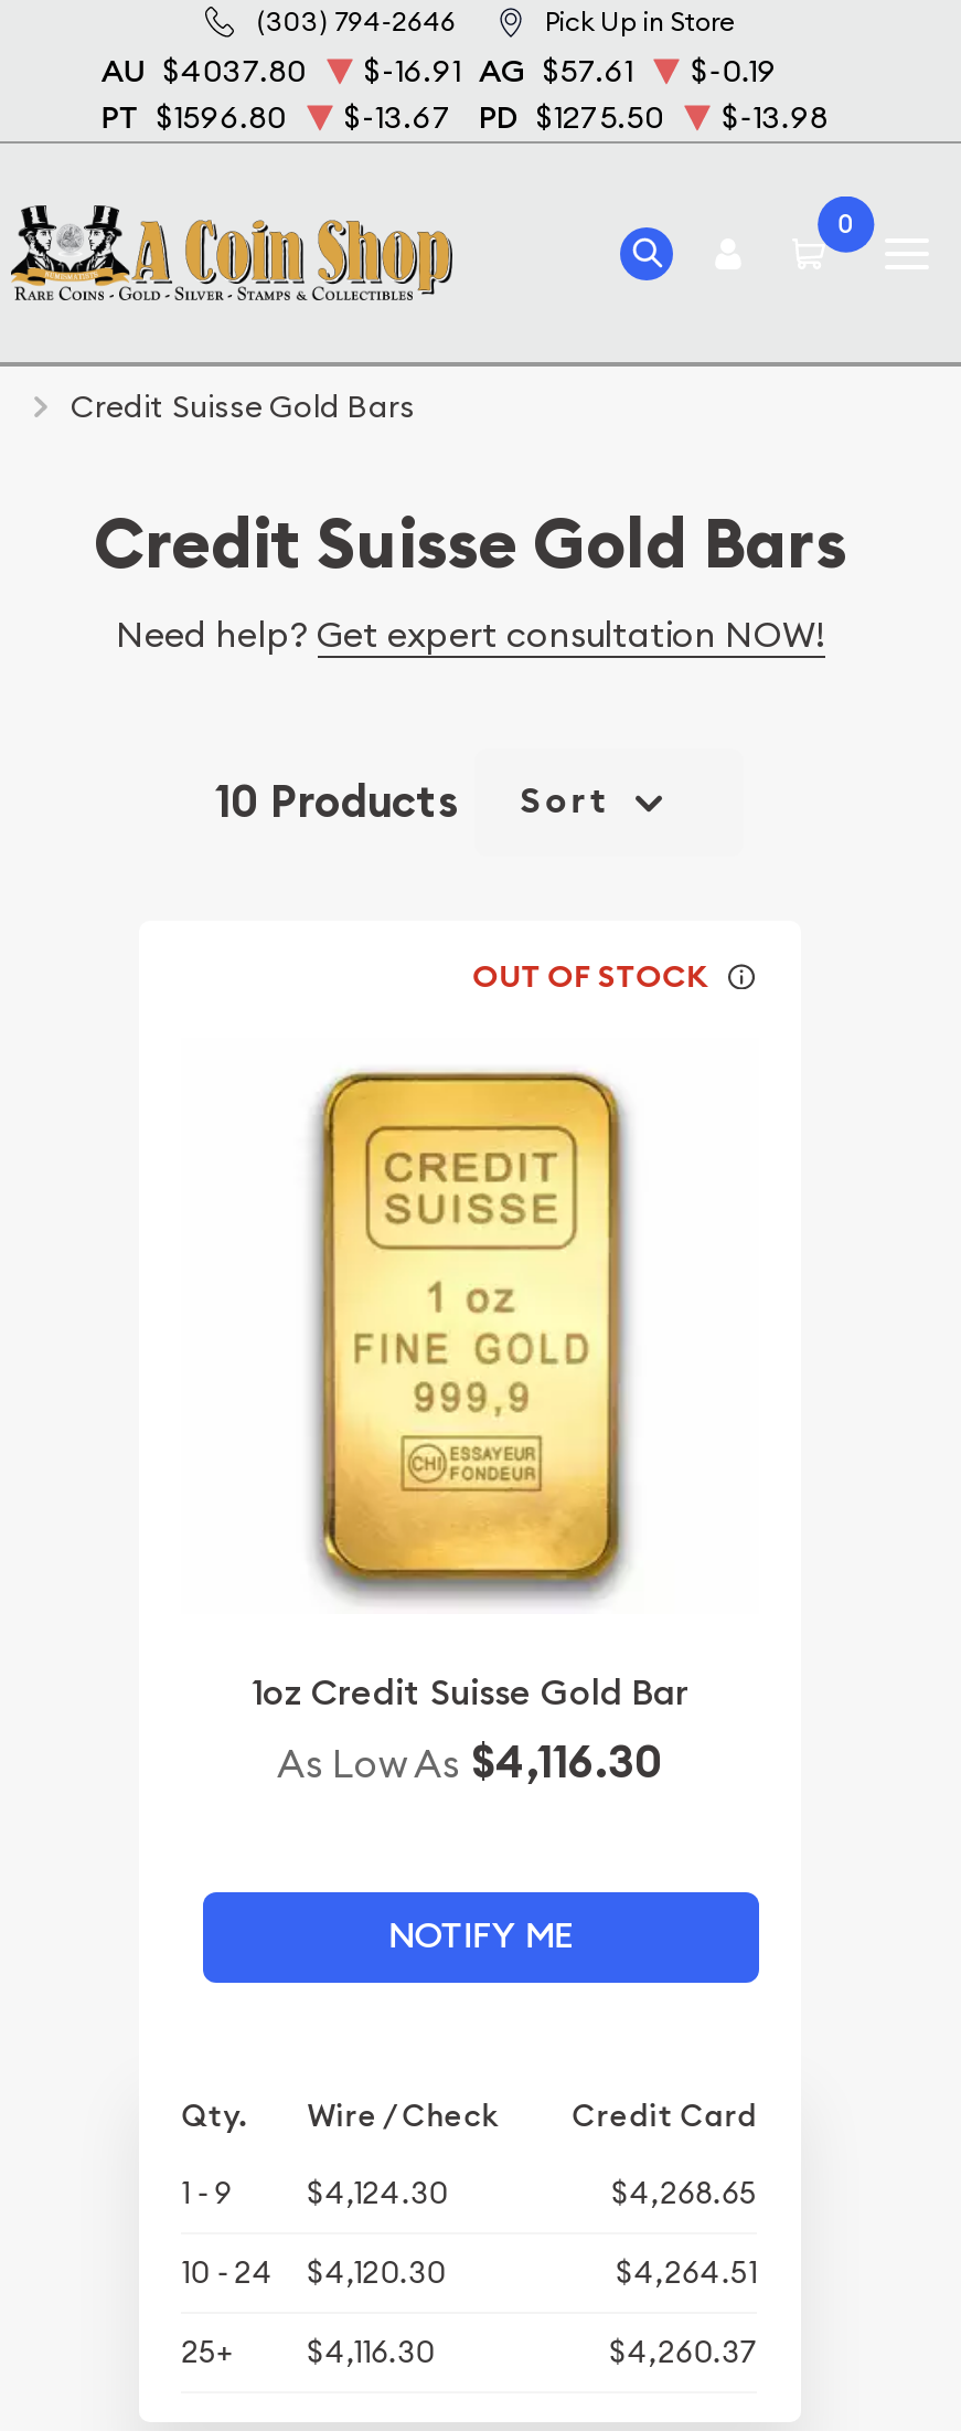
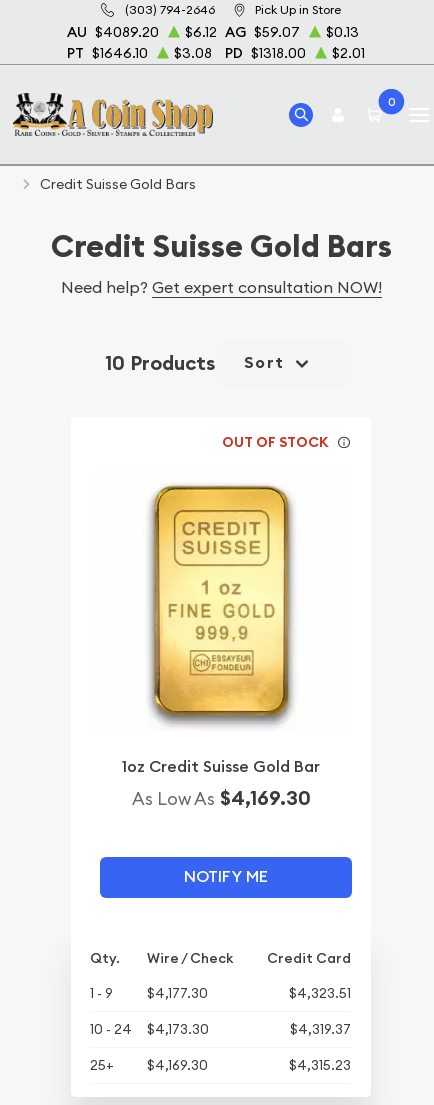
[101,50,306,89] AU $4037.80 -> [67,22,159,40] AU $4089.20
[364,50,633,89] $-16.91 AG $57.61 -> [185,22,300,40] $6.12 AG $59.07
[691,50,777,89] $-0.19 -> [326,22,359,40] $0.13
[101,96,286,136] PT $1596.80 -> [67,43,148,61] PT $1646.10
[344,96,452,136] $-13.67 -> [174,43,212,61] $3.08
[479,96,664,136] PD $1275.50 -> [225,43,306,61] PD $1318.00
[722,96,828,136] $-13.98 -> [332,43,365,61] $2.01
[277,1733,663,1791] As Low As $4,116.30 -> [131,785,310,811] As Low As $4,169.30
[181,2173,448,2212] 1 - 9 $4,124.30 -> [90,984,208,1002] 1 - 9 $4,177.30
[612,2173,757,2212] $4,268.65 -> [289,984,351,1002] $4,323.51
[181,2252,446,2292] 10 - 24 $4,120.30 -> [90,1020,209,1038] 10 - 24 $4,173.30
[616,2252,757,2292] $4,264.51 -> [290,1020,351,1038] $4,319.37
[181,2332,435,2371] 25+ $4,116.30 -> [90,1056,208,1074] 25+ $4,169.30
[609,2332,757,2371] $4,260.37 -> [289,1056,351,1074] $4,315.23

